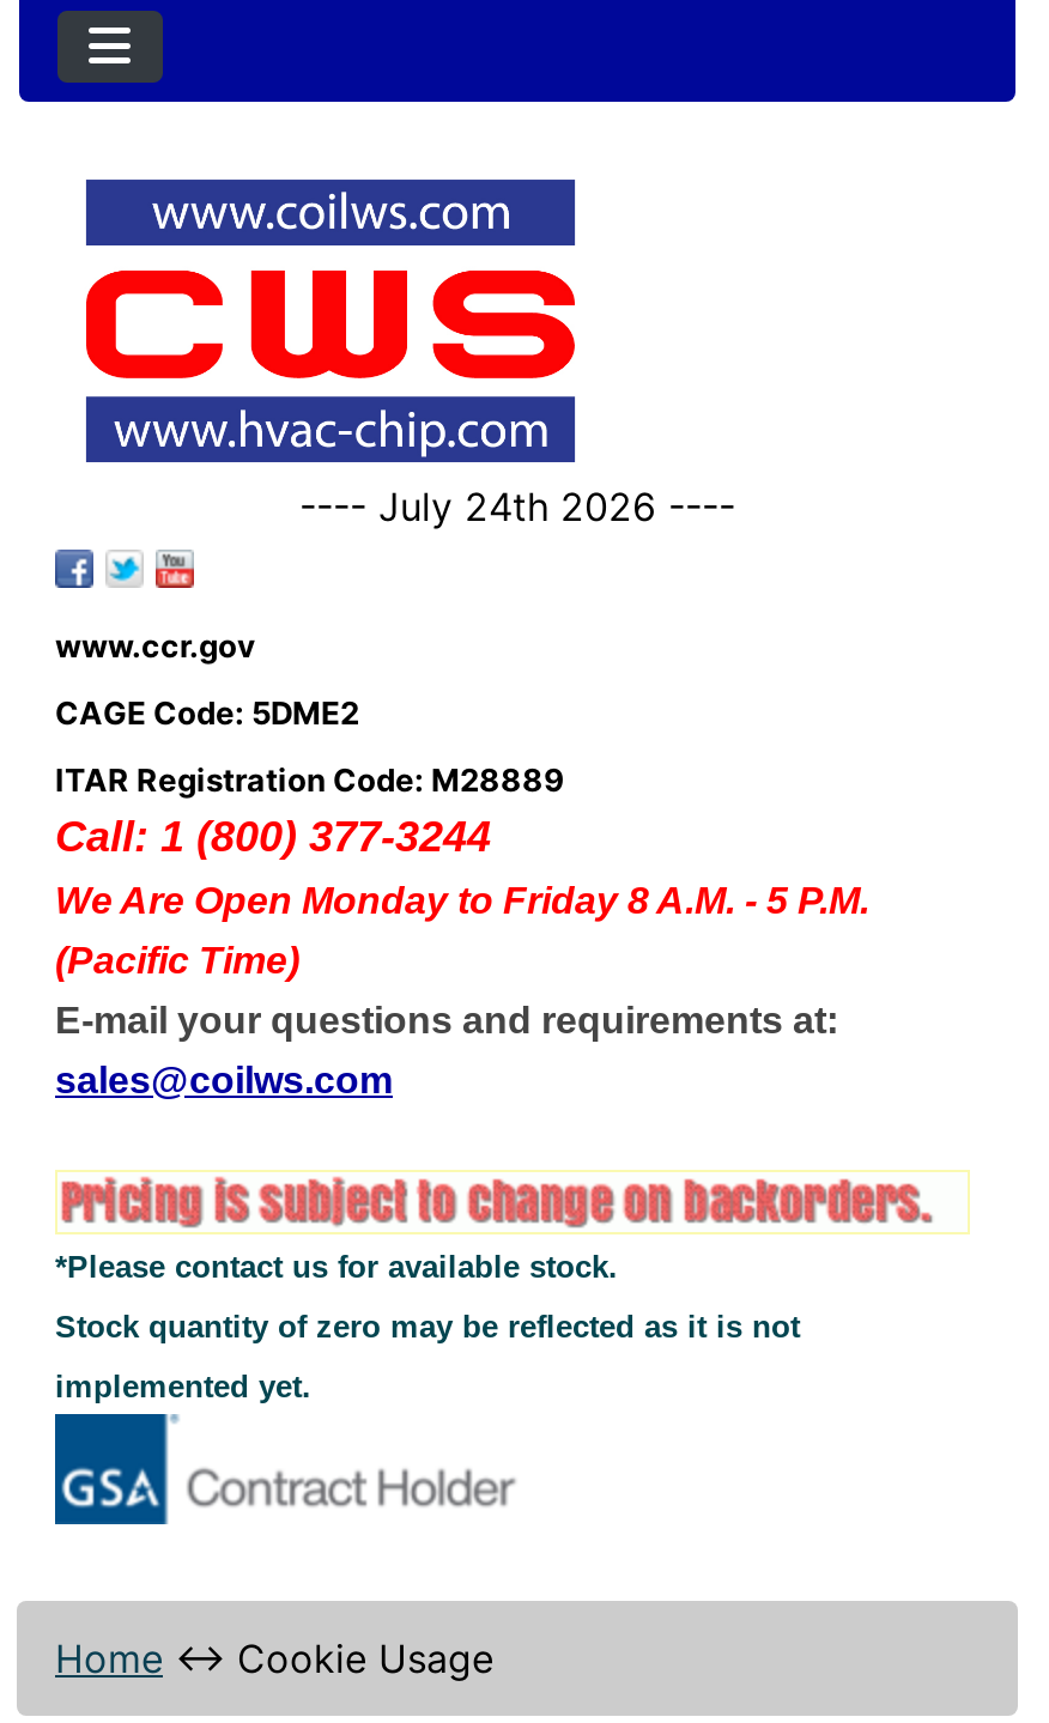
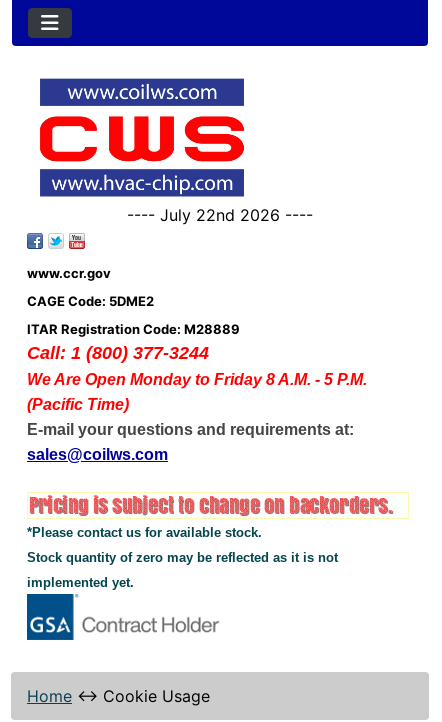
[299,483,735,531] ---- July 24th 2026 ---- -> [127,205,313,225] ---- July 22nd 2026 ----

